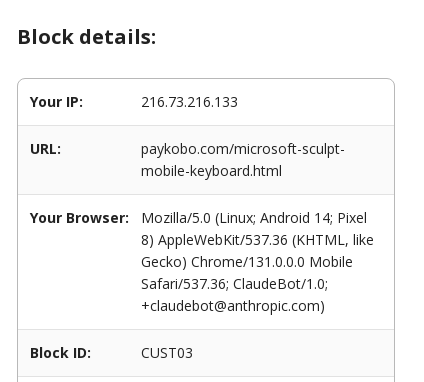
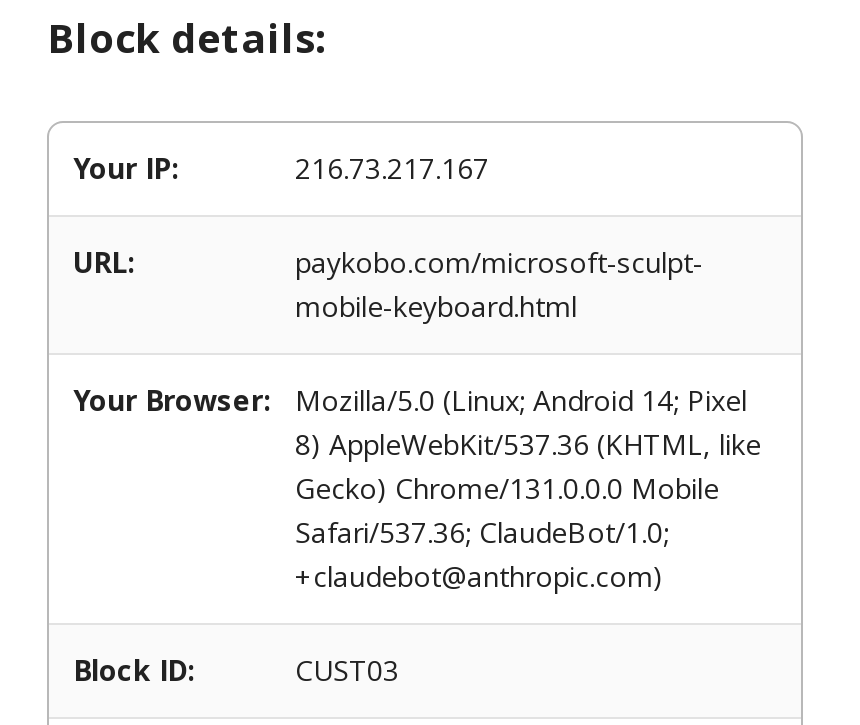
[141,92,238,111] 216.73.216.133 -> [295,149,489,187] 216.73.217.167

